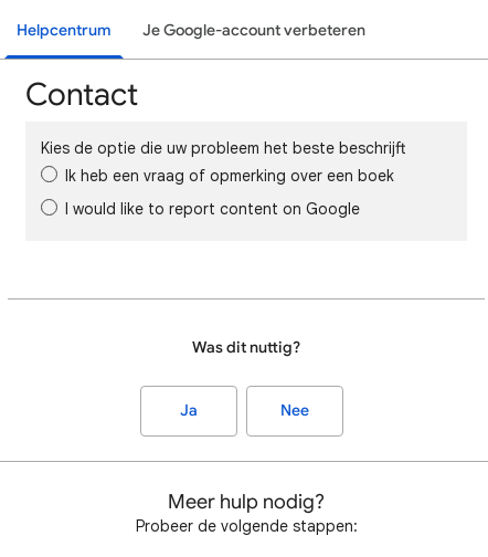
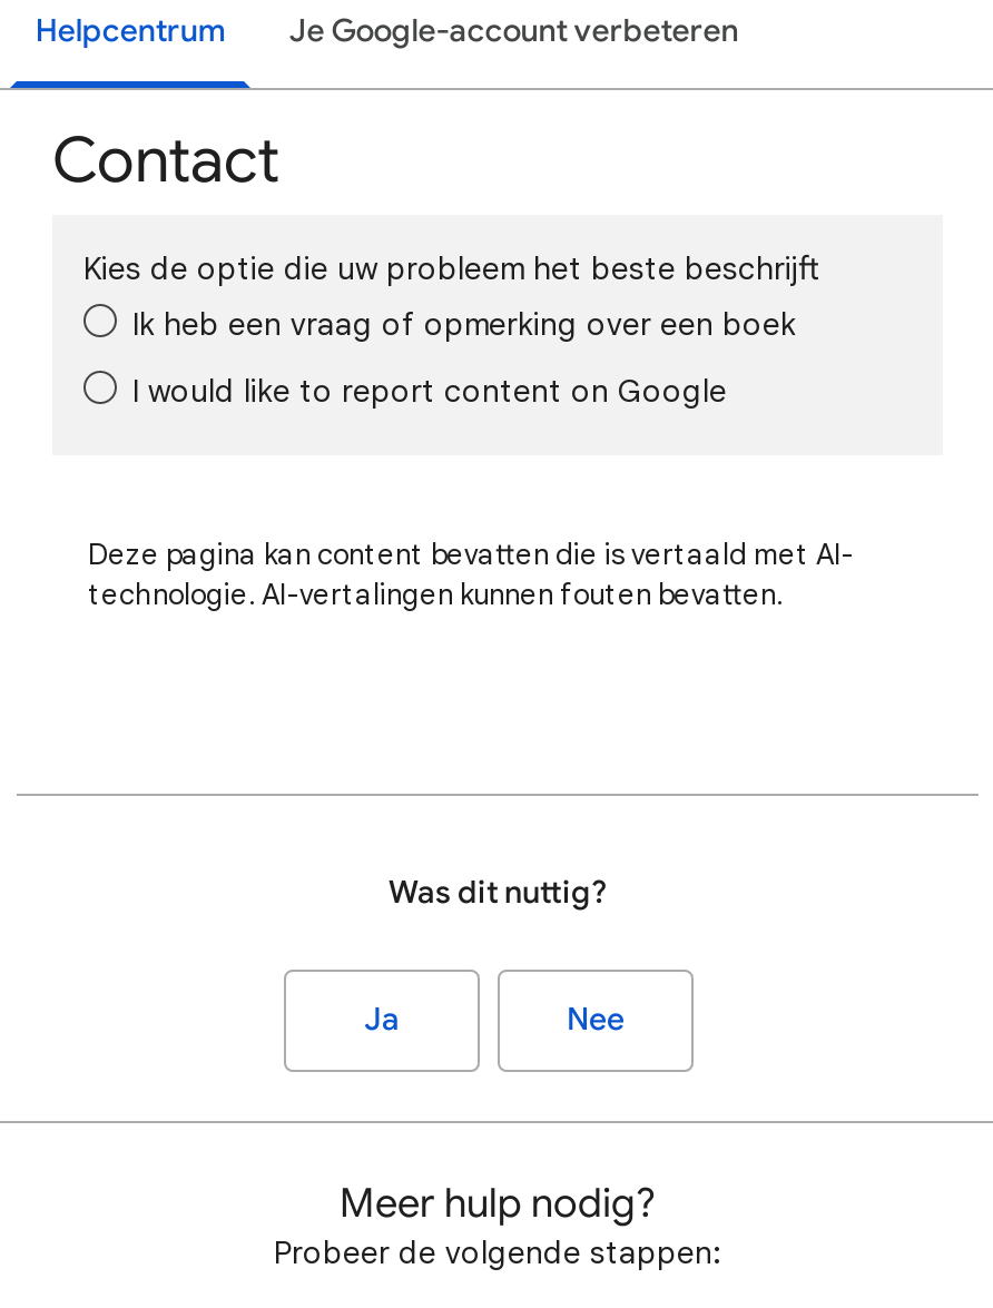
none -> [88,535,854,613] Deze pagina kan content bevatten die is vertaald met AI- | technologie. AI-vertalingen kunnen fouten bevatten.

